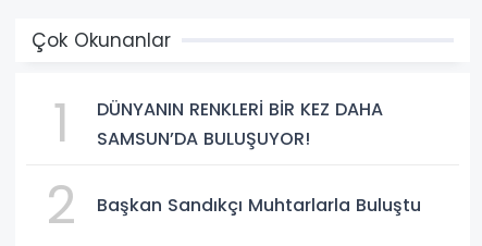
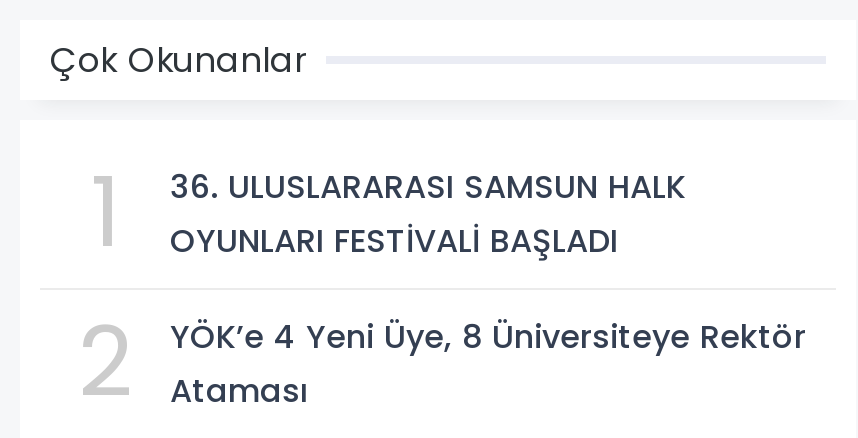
[97,97,383,151] DÜNYANIN RENKLERİ BİR KEZ DAHA | SAMSUN’DA BULUŞUYOR! -> [170,164,686,264] 36. ULUSLARARASI SAMSUN HALK | OYUNLARI FESTİVALİ BAŞLADI
[97,193,421,218] Başkan Sandıkçı Muhtarlarla Buluştu -> [170,314,806,414] YÖK’e 4 Yeni Üye, 8 Üniversiteye Rektör | Ataması

